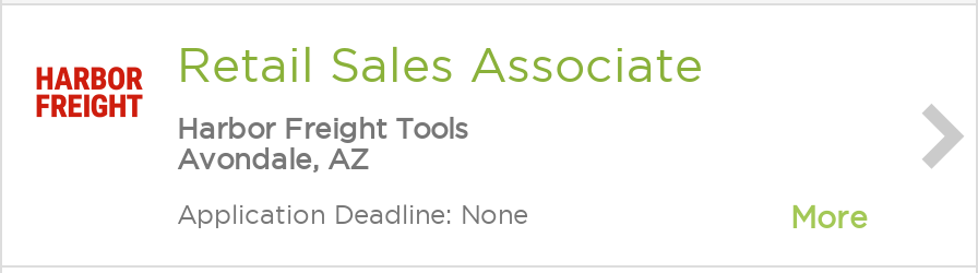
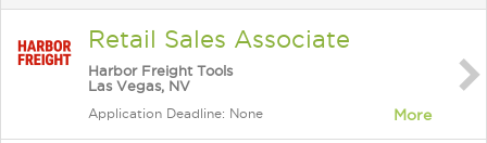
[177,143,369,174] Avondale, AZ -> [88,78,190,93] Las Vegas, NV

